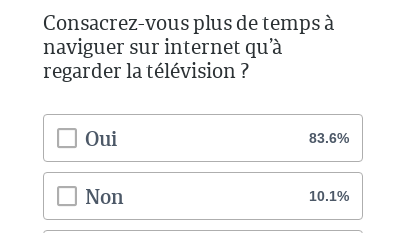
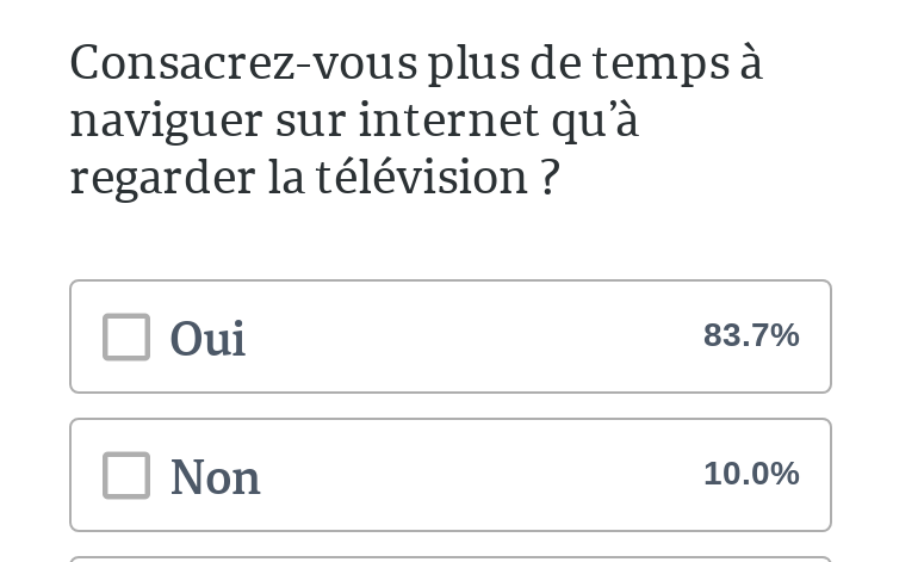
[309,130,349,146] 83.6% -> [703,316,799,354] 83.7%
[309,188,349,204] 10.1% -> [703,454,799,493] 10.0%

